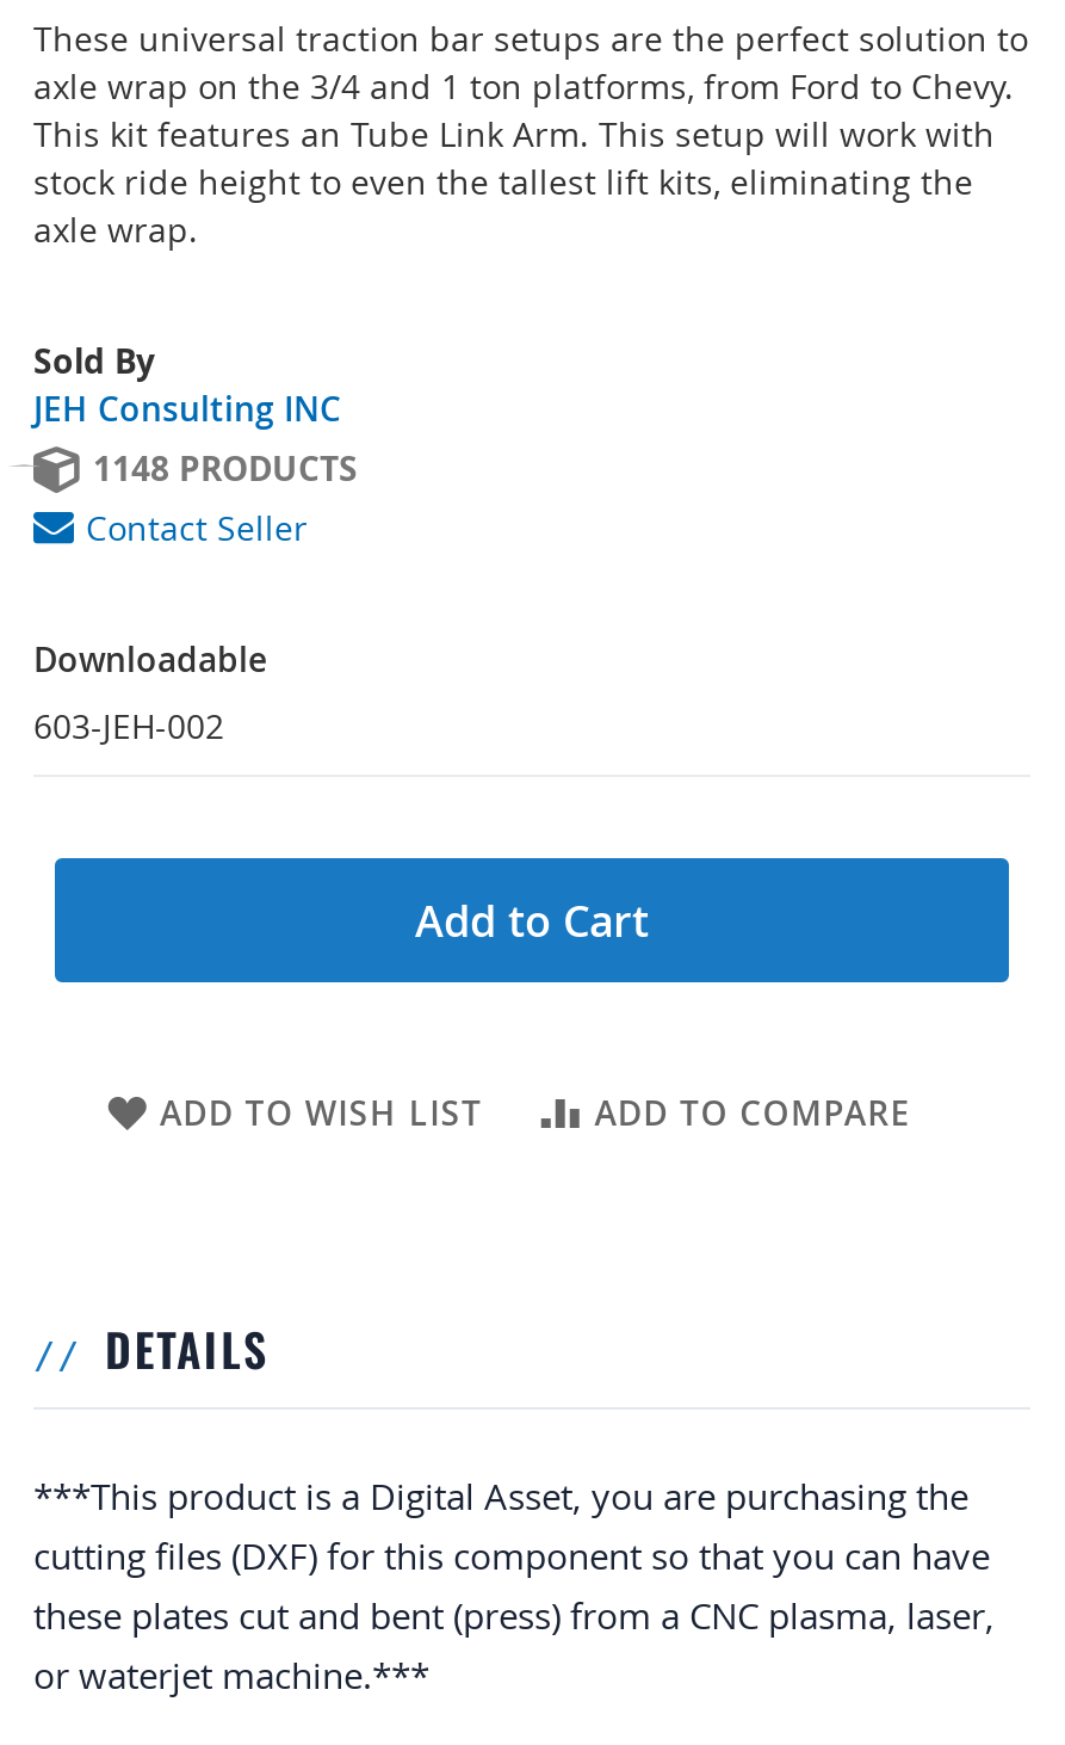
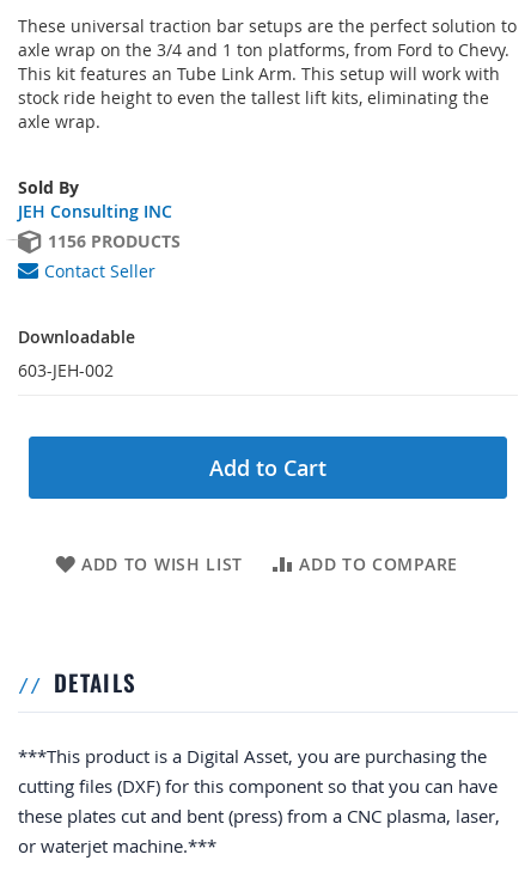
[93,446,358,491] 1148 PRODUCTS -> [48,230,181,253] 1156 PRODUCTS

